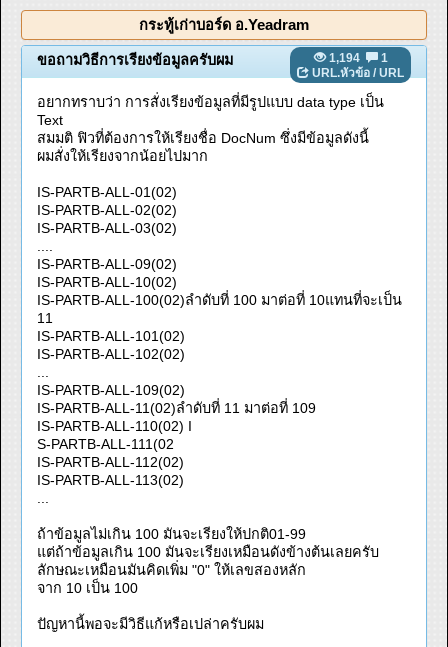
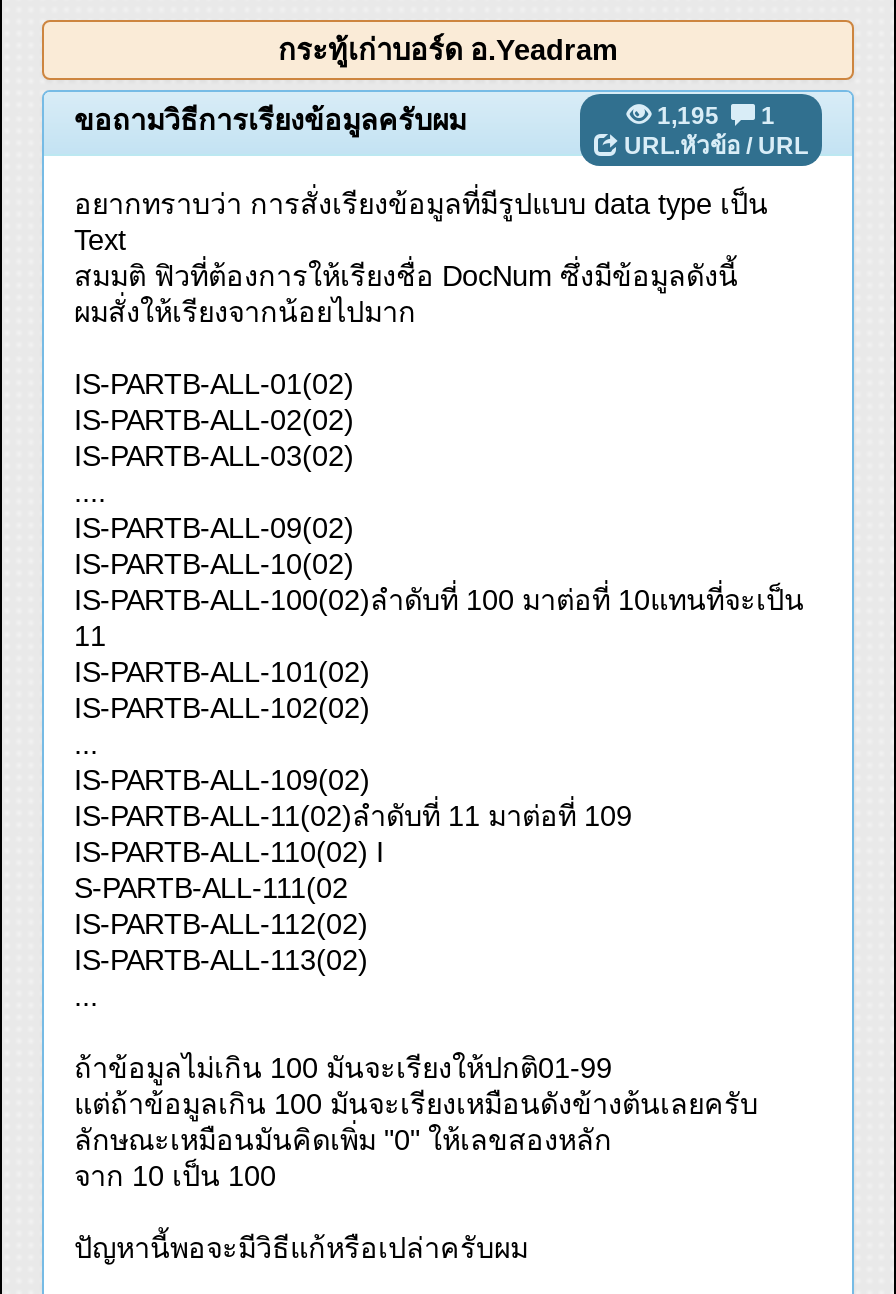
[325,51,387,65] 1,194 1 -> [651,102,775,130] 1,195 1

